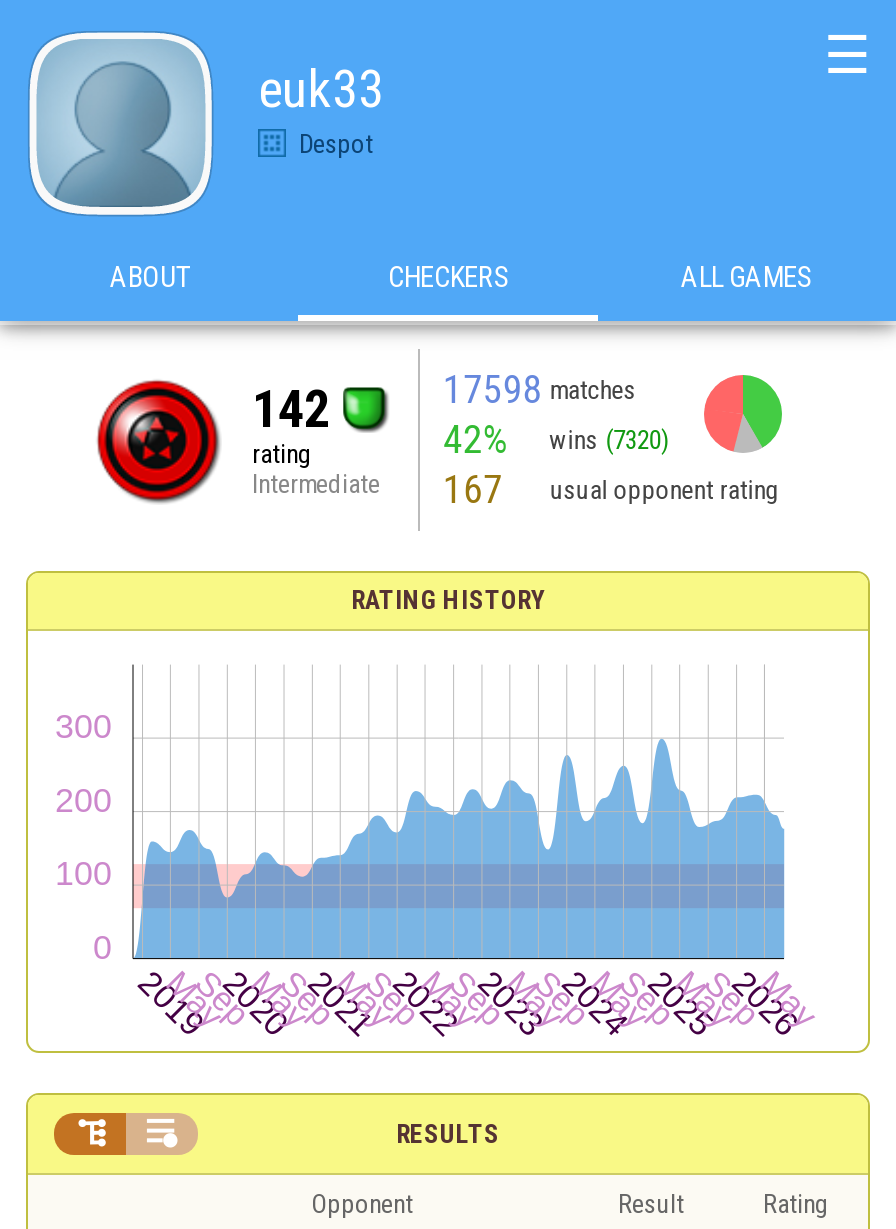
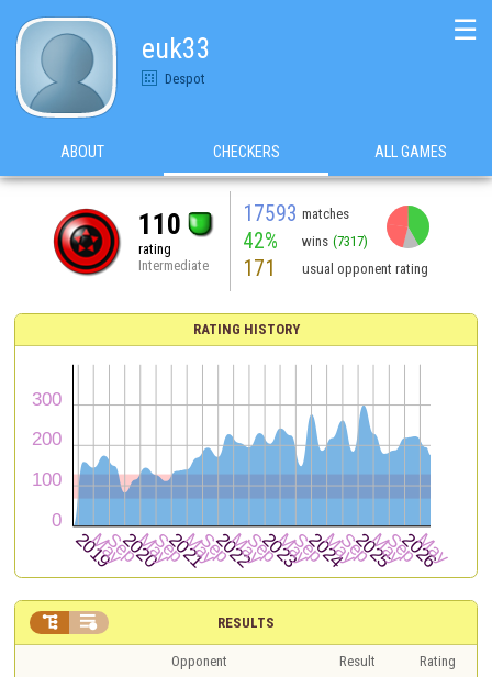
[443,366,635,412] 17598 matches -> [243,201,349,226] 17593 matches
[252,378,330,438] 142 -> [138,207,181,240] 110
[443,416,669,462] 42% wins (7320) -> [243,228,367,253] 42% wins (7317)
[443,466,779,512] 167 usual opponent rating -> [243,256,428,281] 171 usual opponent rating

